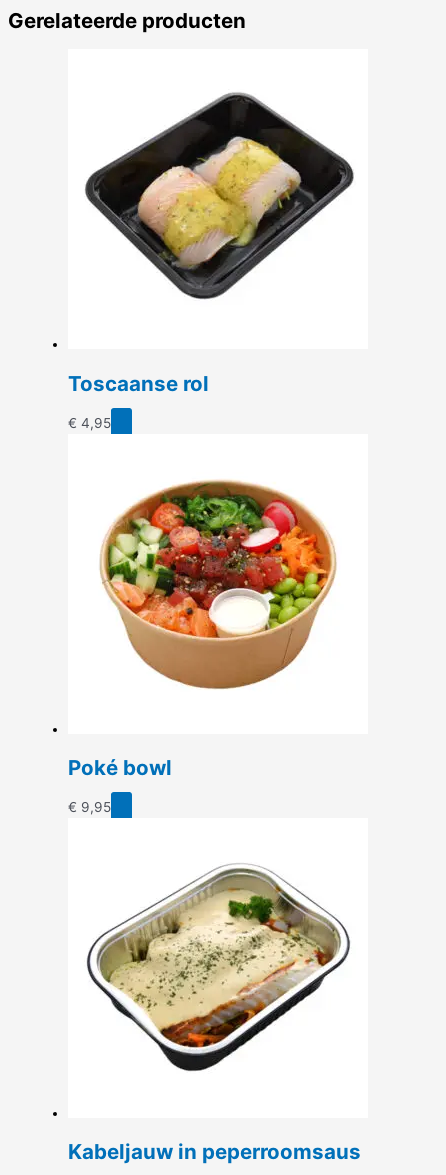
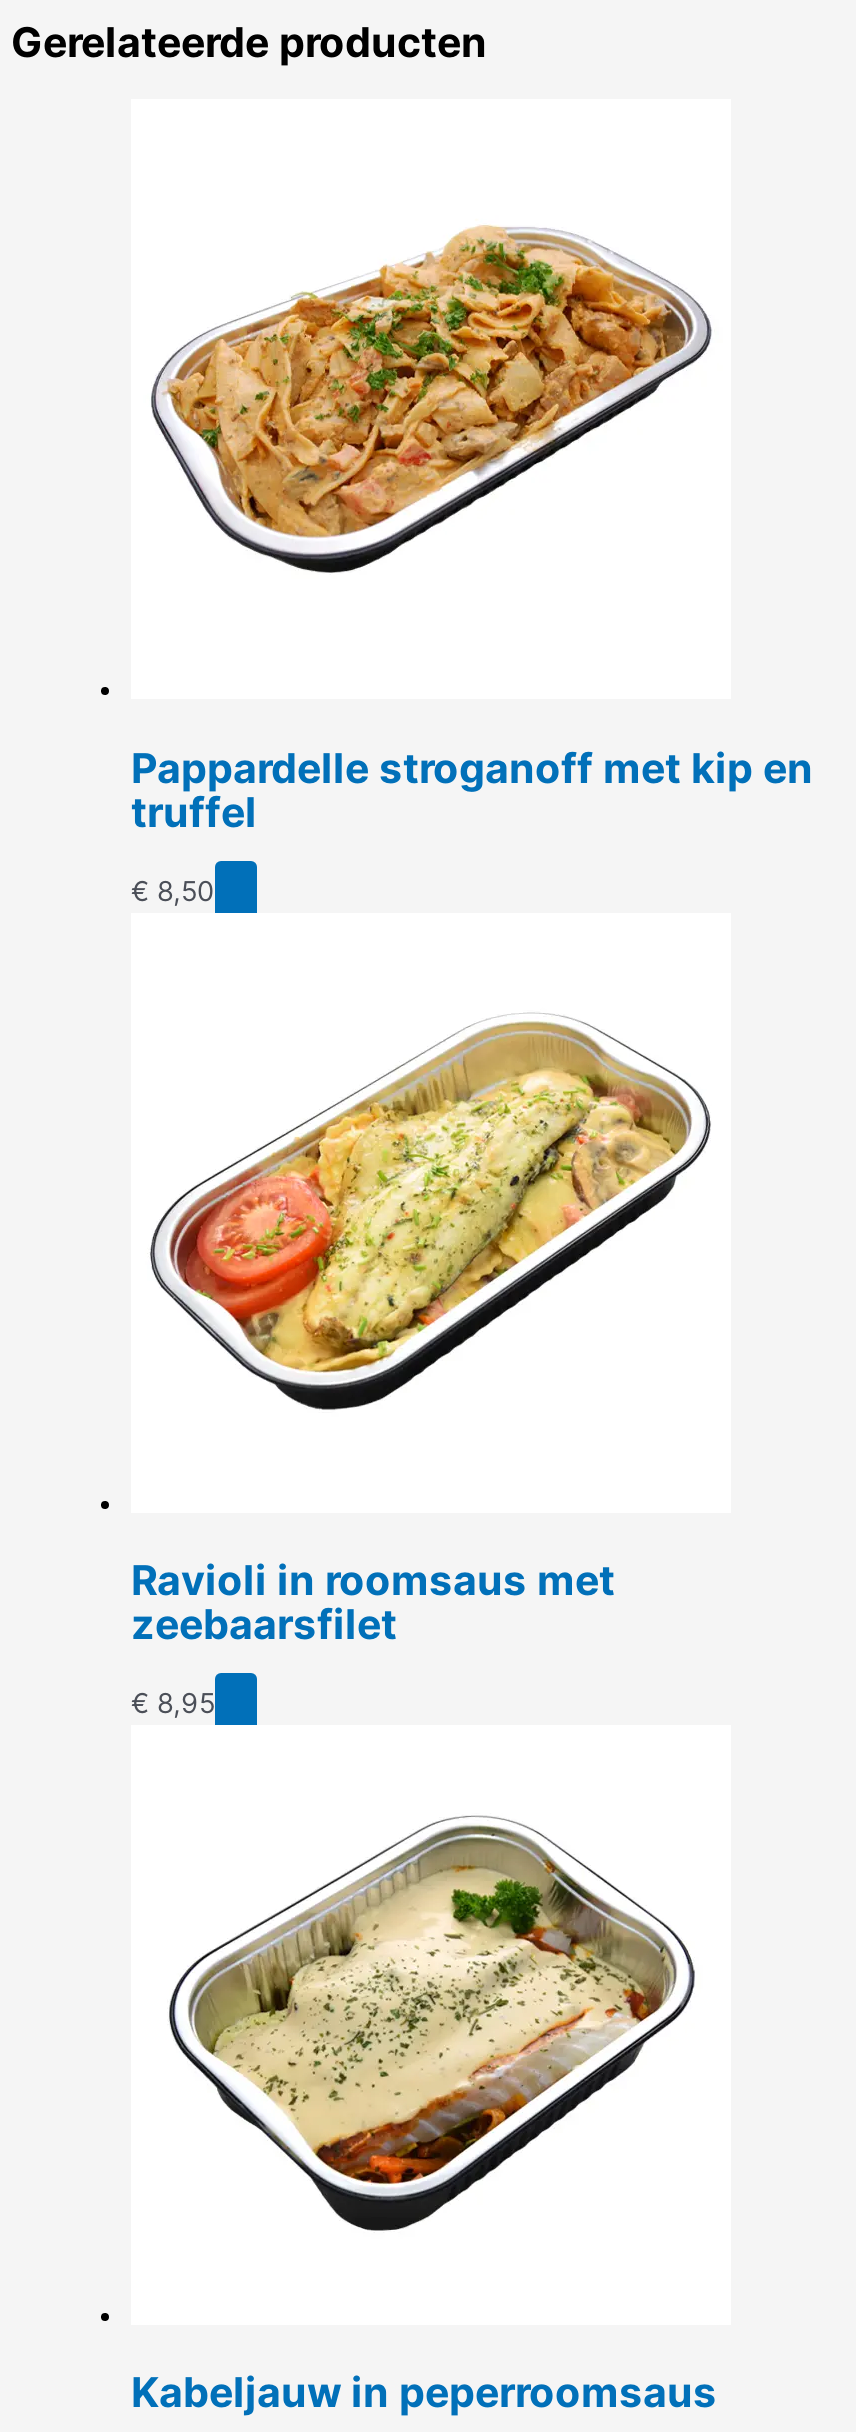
[85,92,353,300] [image] -> [149,225,713,599] [image]
[68,370,209,395] Toscaanse rol -> [131,742,813,836] Pappardelle stroganoff met kip en | truffel
[68,414,111,430] €4,95 -> [131,874,215,906] €8,50
[88,480,340,690] [image] -> [149,1019,713,1411] [image]
[68,755,172,780] Poké bowl -> [131,1554,615,1648] Ravioli in roomsaus met | zeebaarsfilet
[68,799,111,815] €9,95 -> [131,1686,215,1718] €8,95

